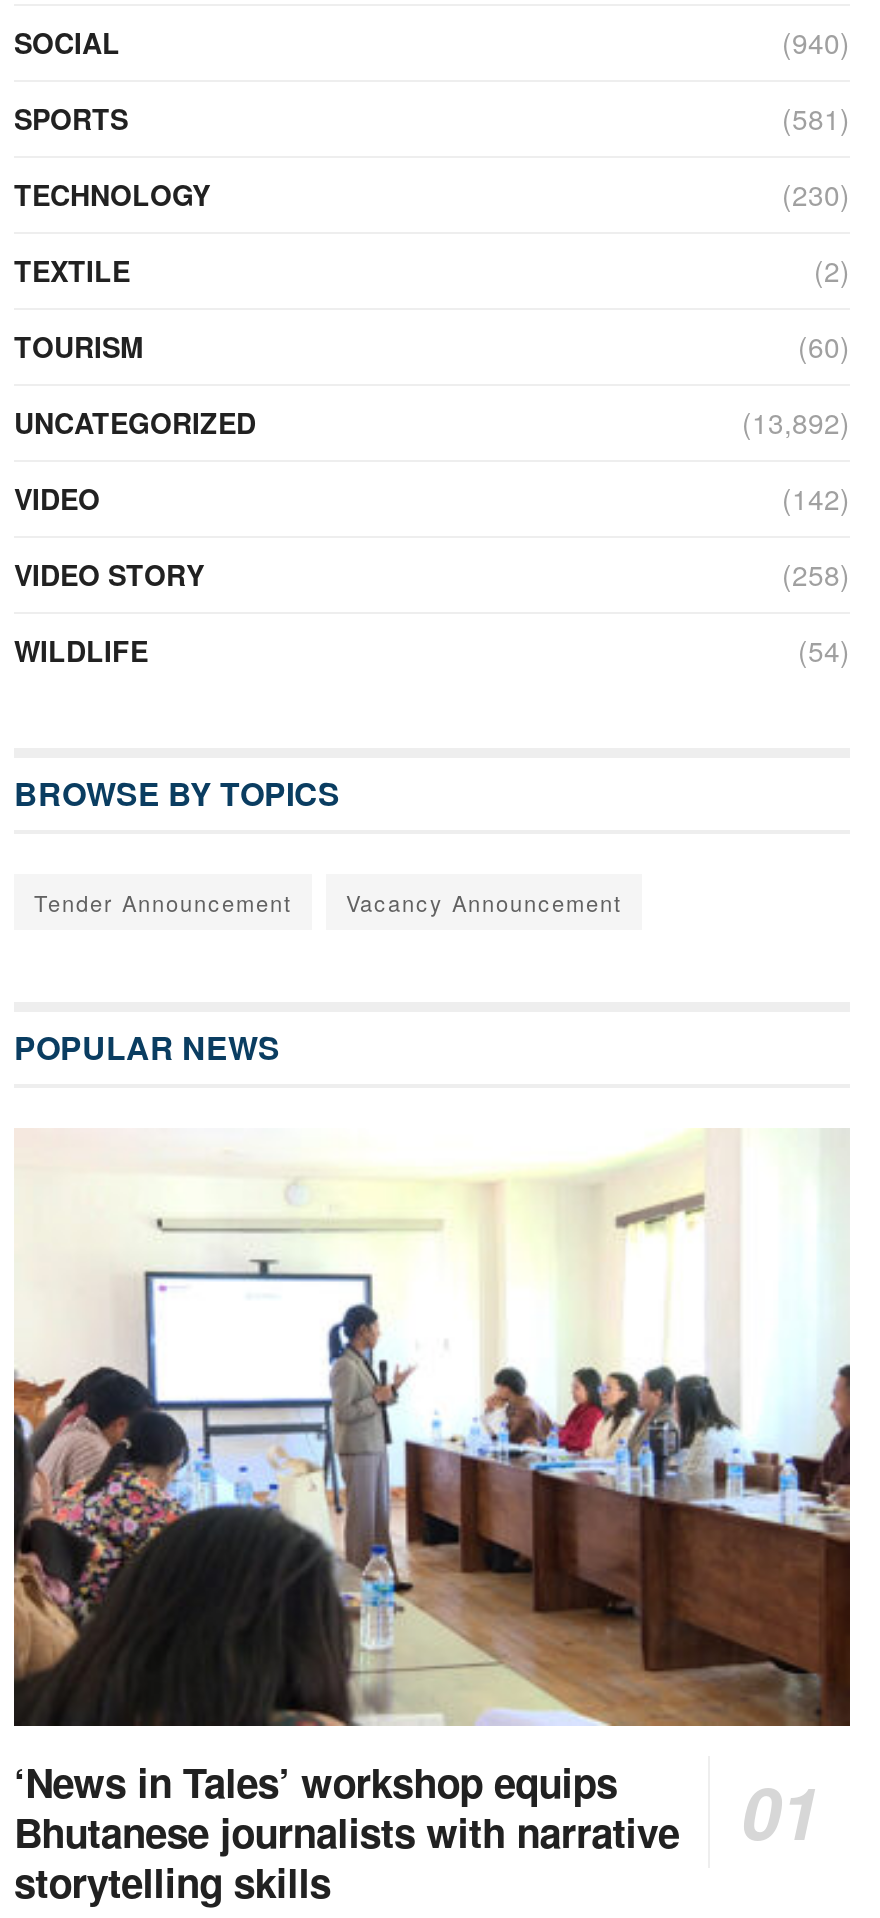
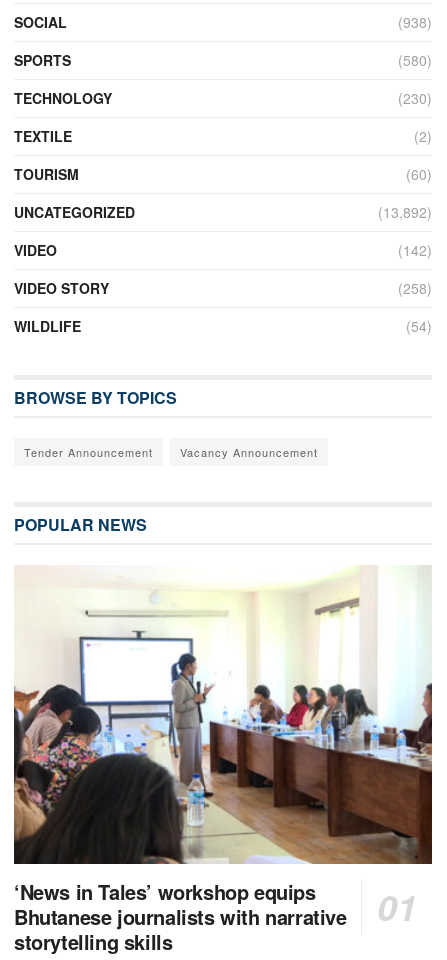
[782,22,850,62] (940) -> [398,12,432,32] (938)
[782,98,850,138] (581) -> [398,50,432,70] (580)

